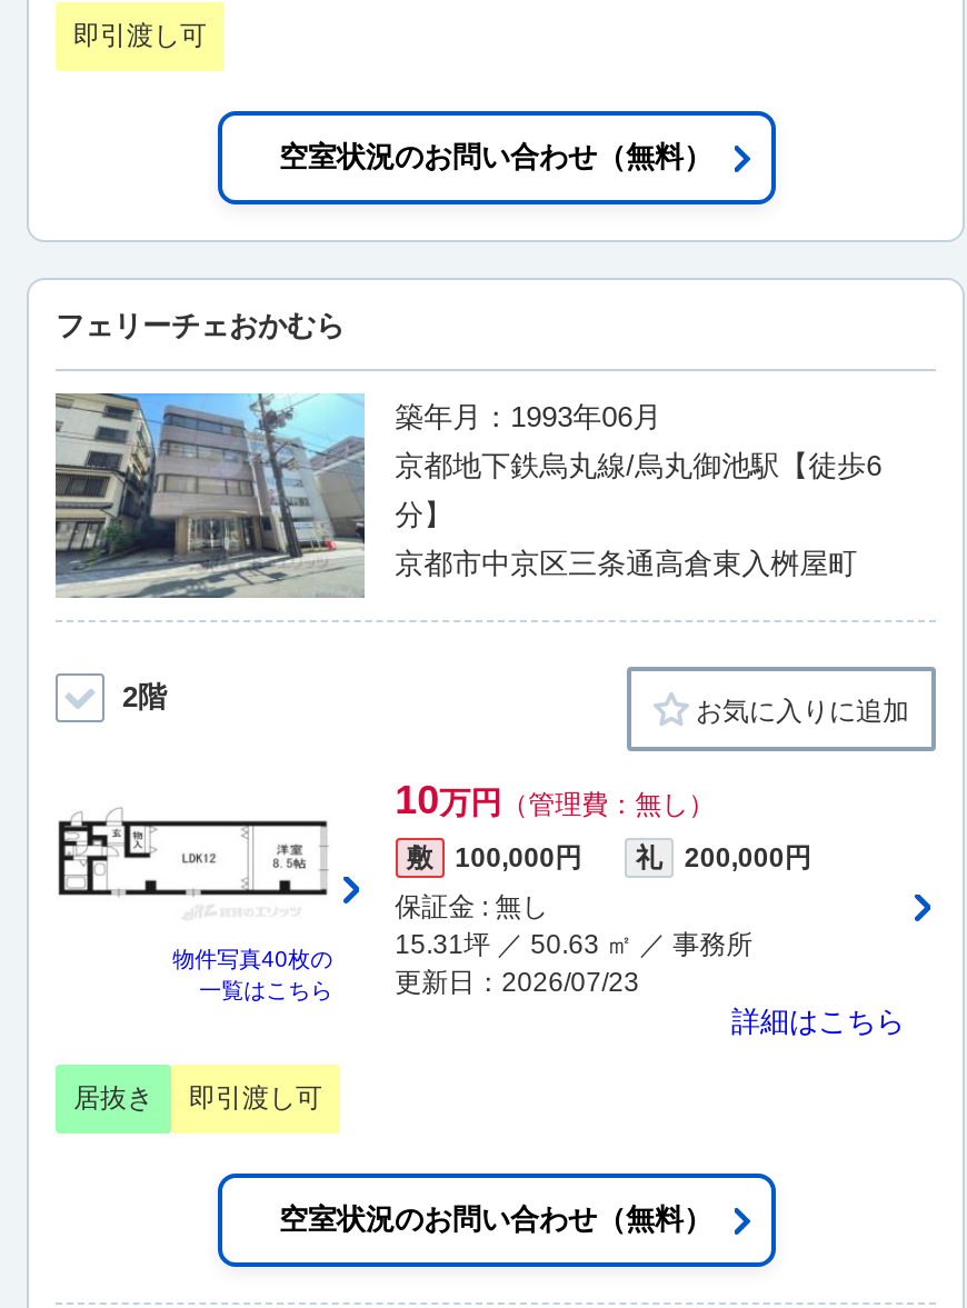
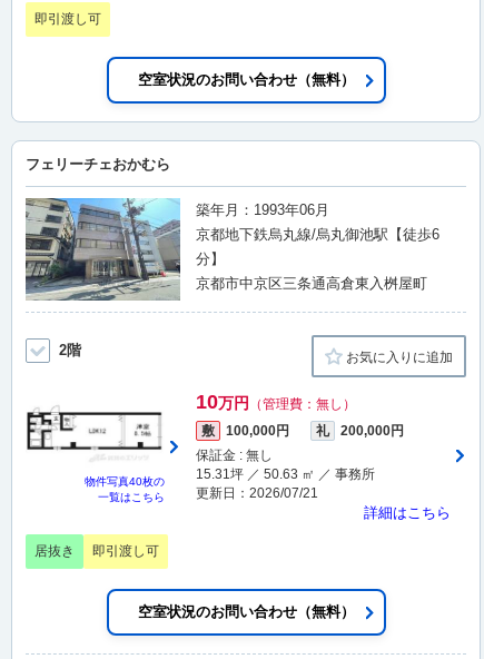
[395,967,639,998] 更新日：2026/07/23 -> [195,486,318,501] 更新日：2026/07/21

